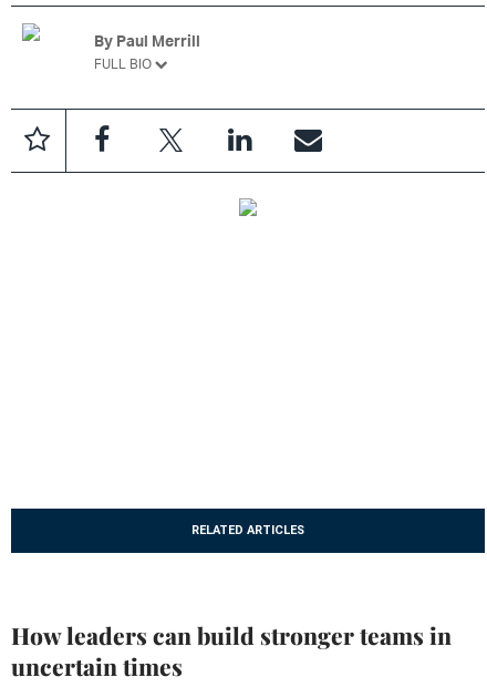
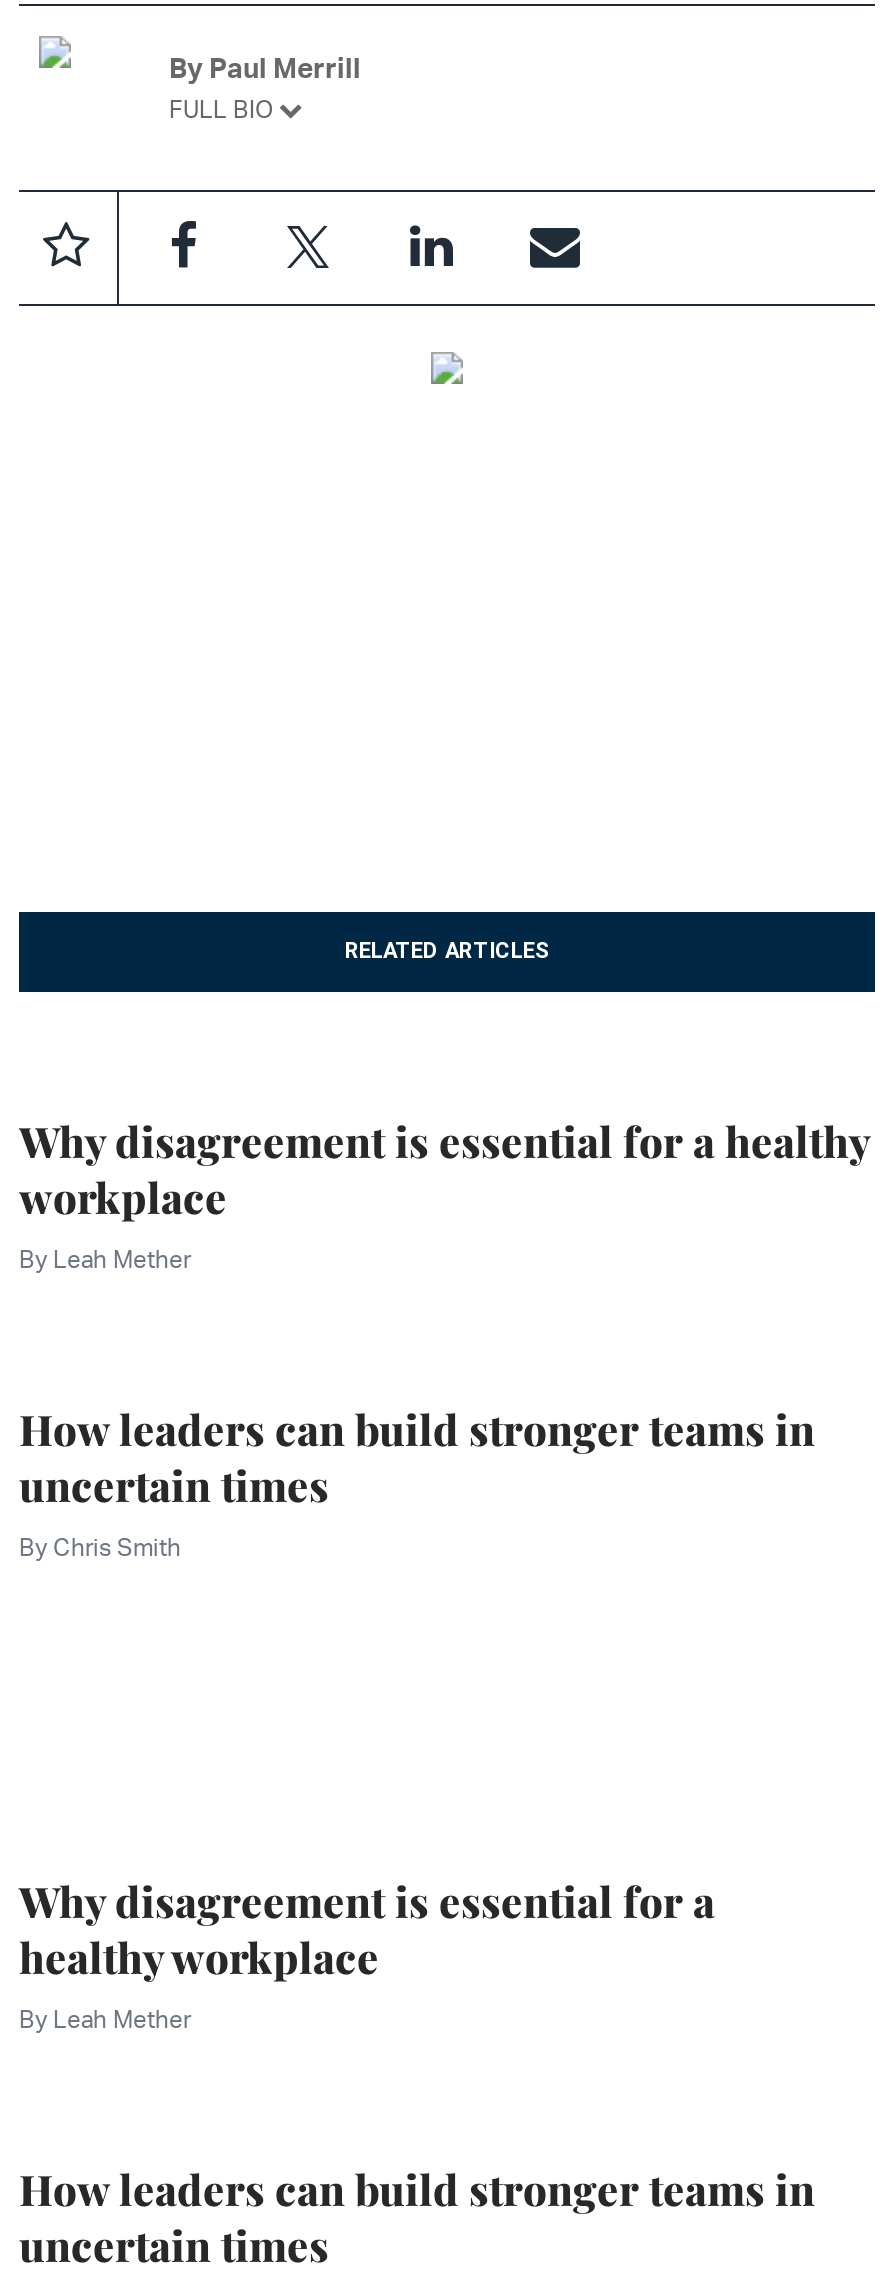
none -> [19,1111,869,1561] Why disagreement is essential for a healthy | workplace | By Leah Mether | How leaders can build stronger teams in | uncertain times | By Chris Smith
none -> [19,1872,715,2034] Why disagreement is essential for a | healthy workplace | By Leah Mether

